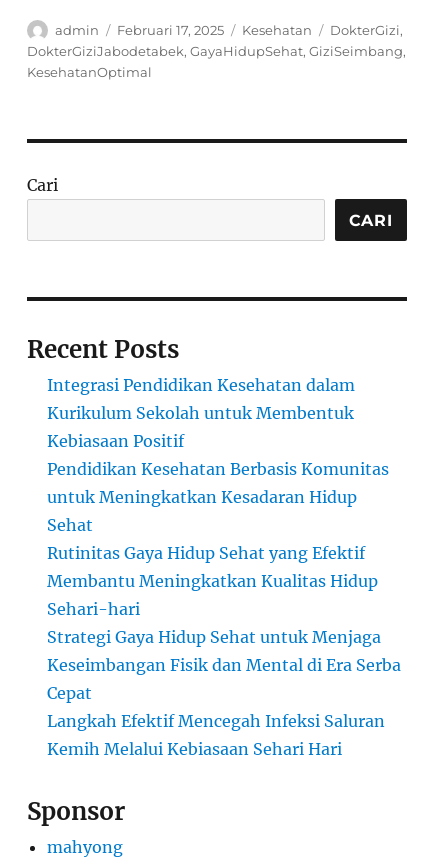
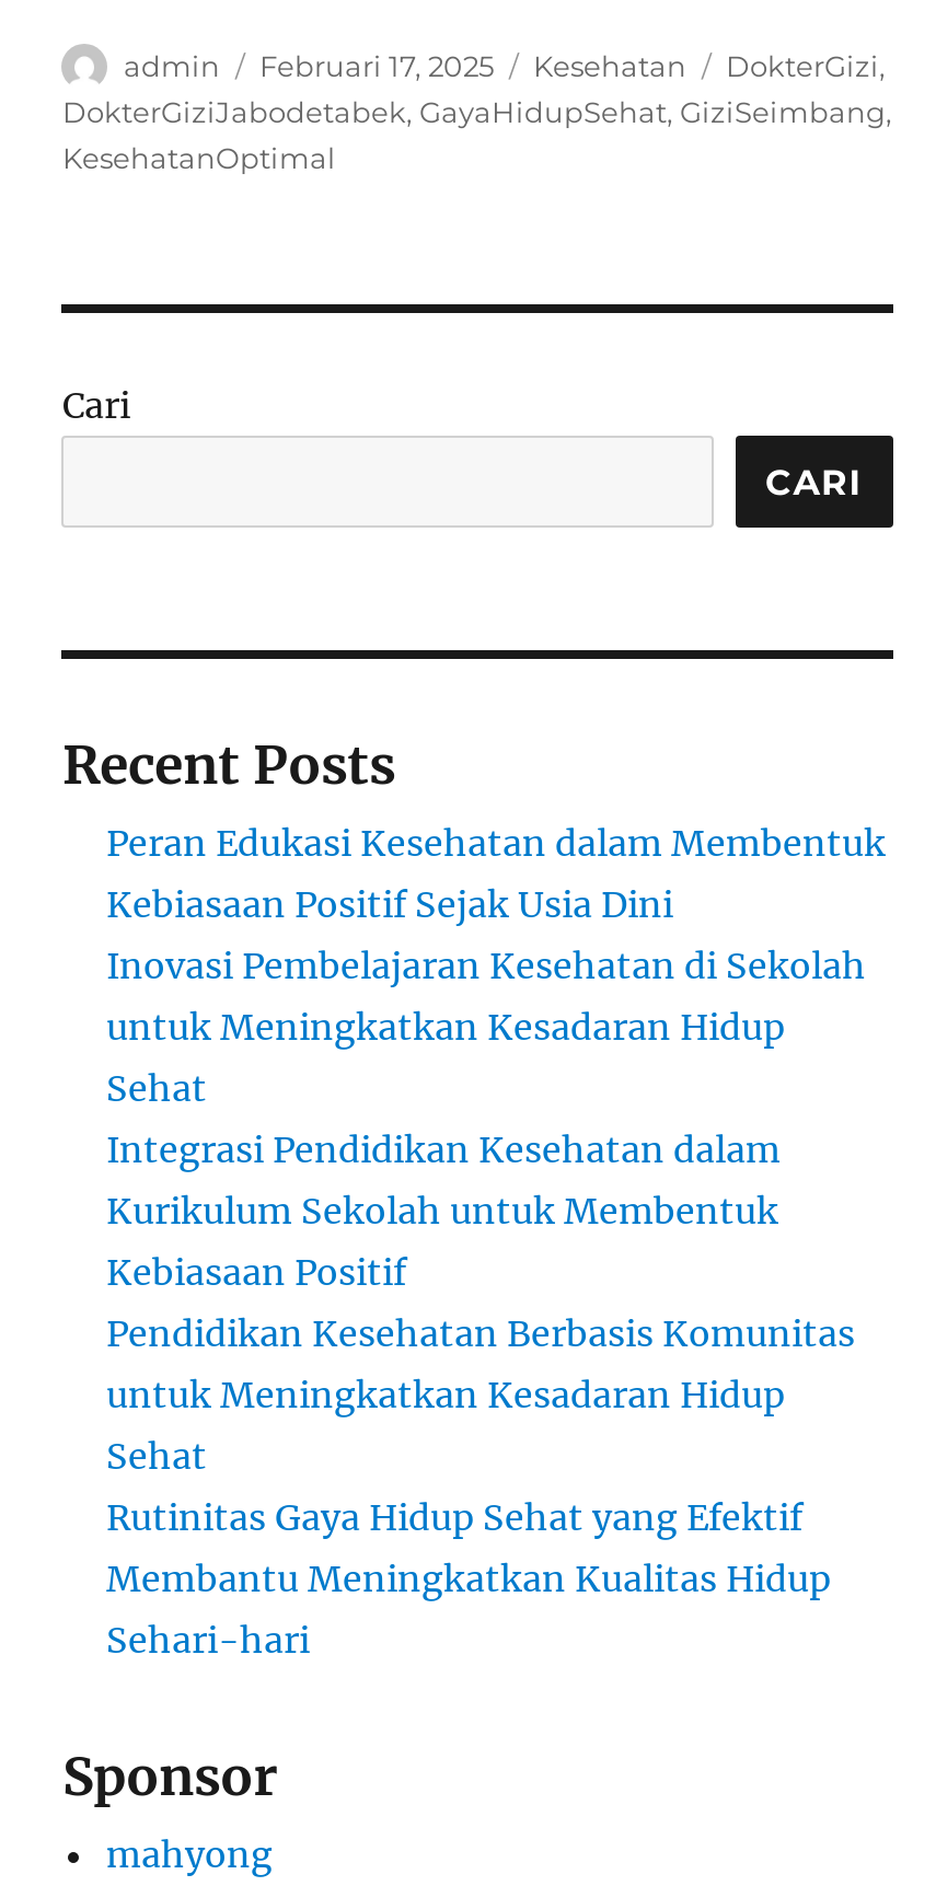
none -> [106,821,886,1110] Peran Edukasi Kesehatan dalam Membentuk | Kebiasaan Positif Sejak Usia Dini | Inovasi Pembelajaran Kesehatan di Sekolah | untuk Meningkatkan Kesadaran Hidup | Sehat
moved [47,375,389,619] -> [106,1128,855,1662]: Integrasi Pendidikan Kesehatan dalam | Kurikulum Sekolah untuk Membentuk | Kebiasaan Positif | ... | Membantu Meningkatkan Kualitas Hidup | Sehari-hari
[47,627,401,759] Strategi Gaya Hidup Sehat untuk Menjaga | Keseimbangan Fisik dan Mental di Era Serba | Cepat | Langkah Efektif Mencegah Infeksi Saluran | Kemih Melalui Kebiasaan Sehari Hari -> none

